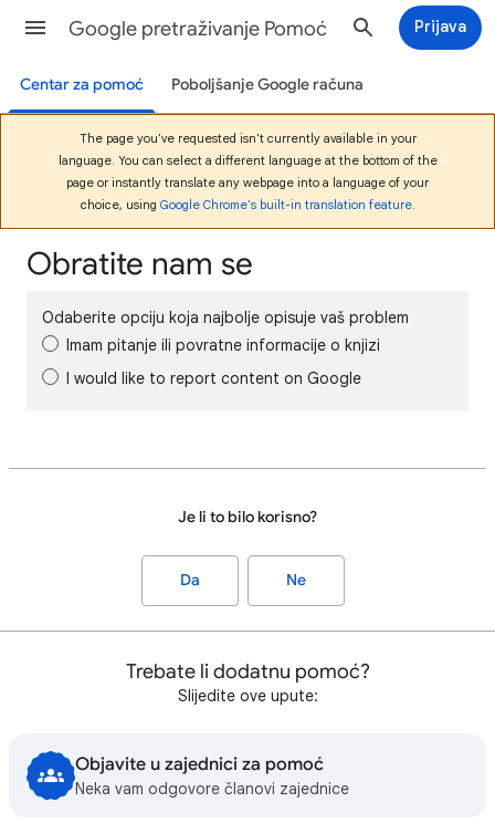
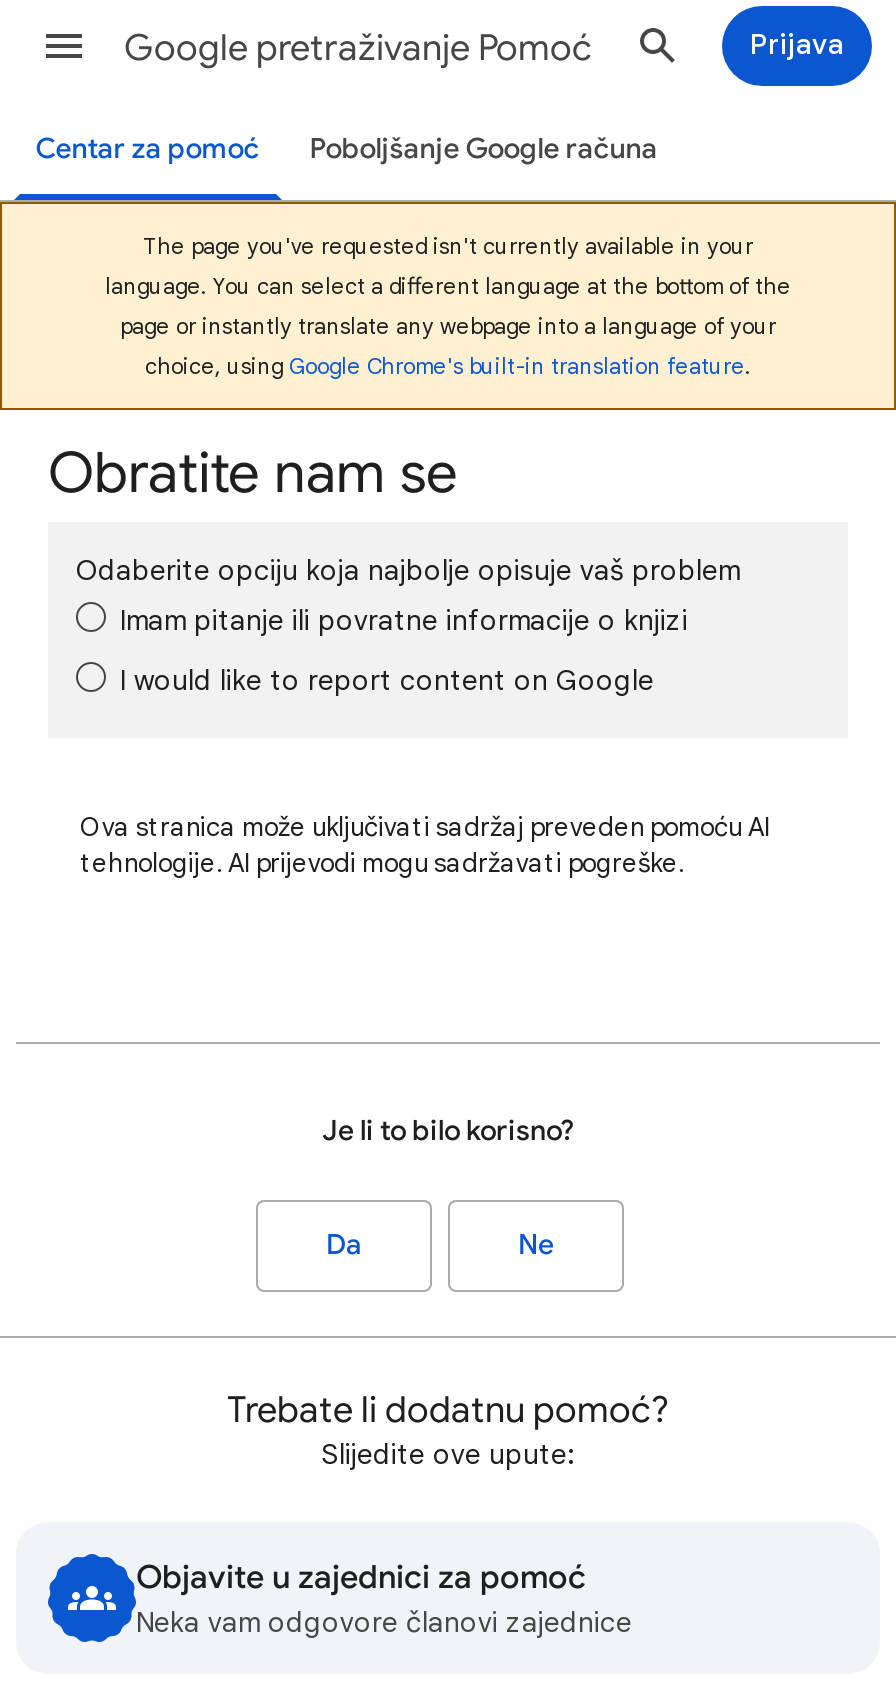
none -> [80,810,770,880] Ova stranica može uključivati sadržaj preveden pomoću AI | tehnologije. AI prijevodi mogu sadržavati pogreške.

